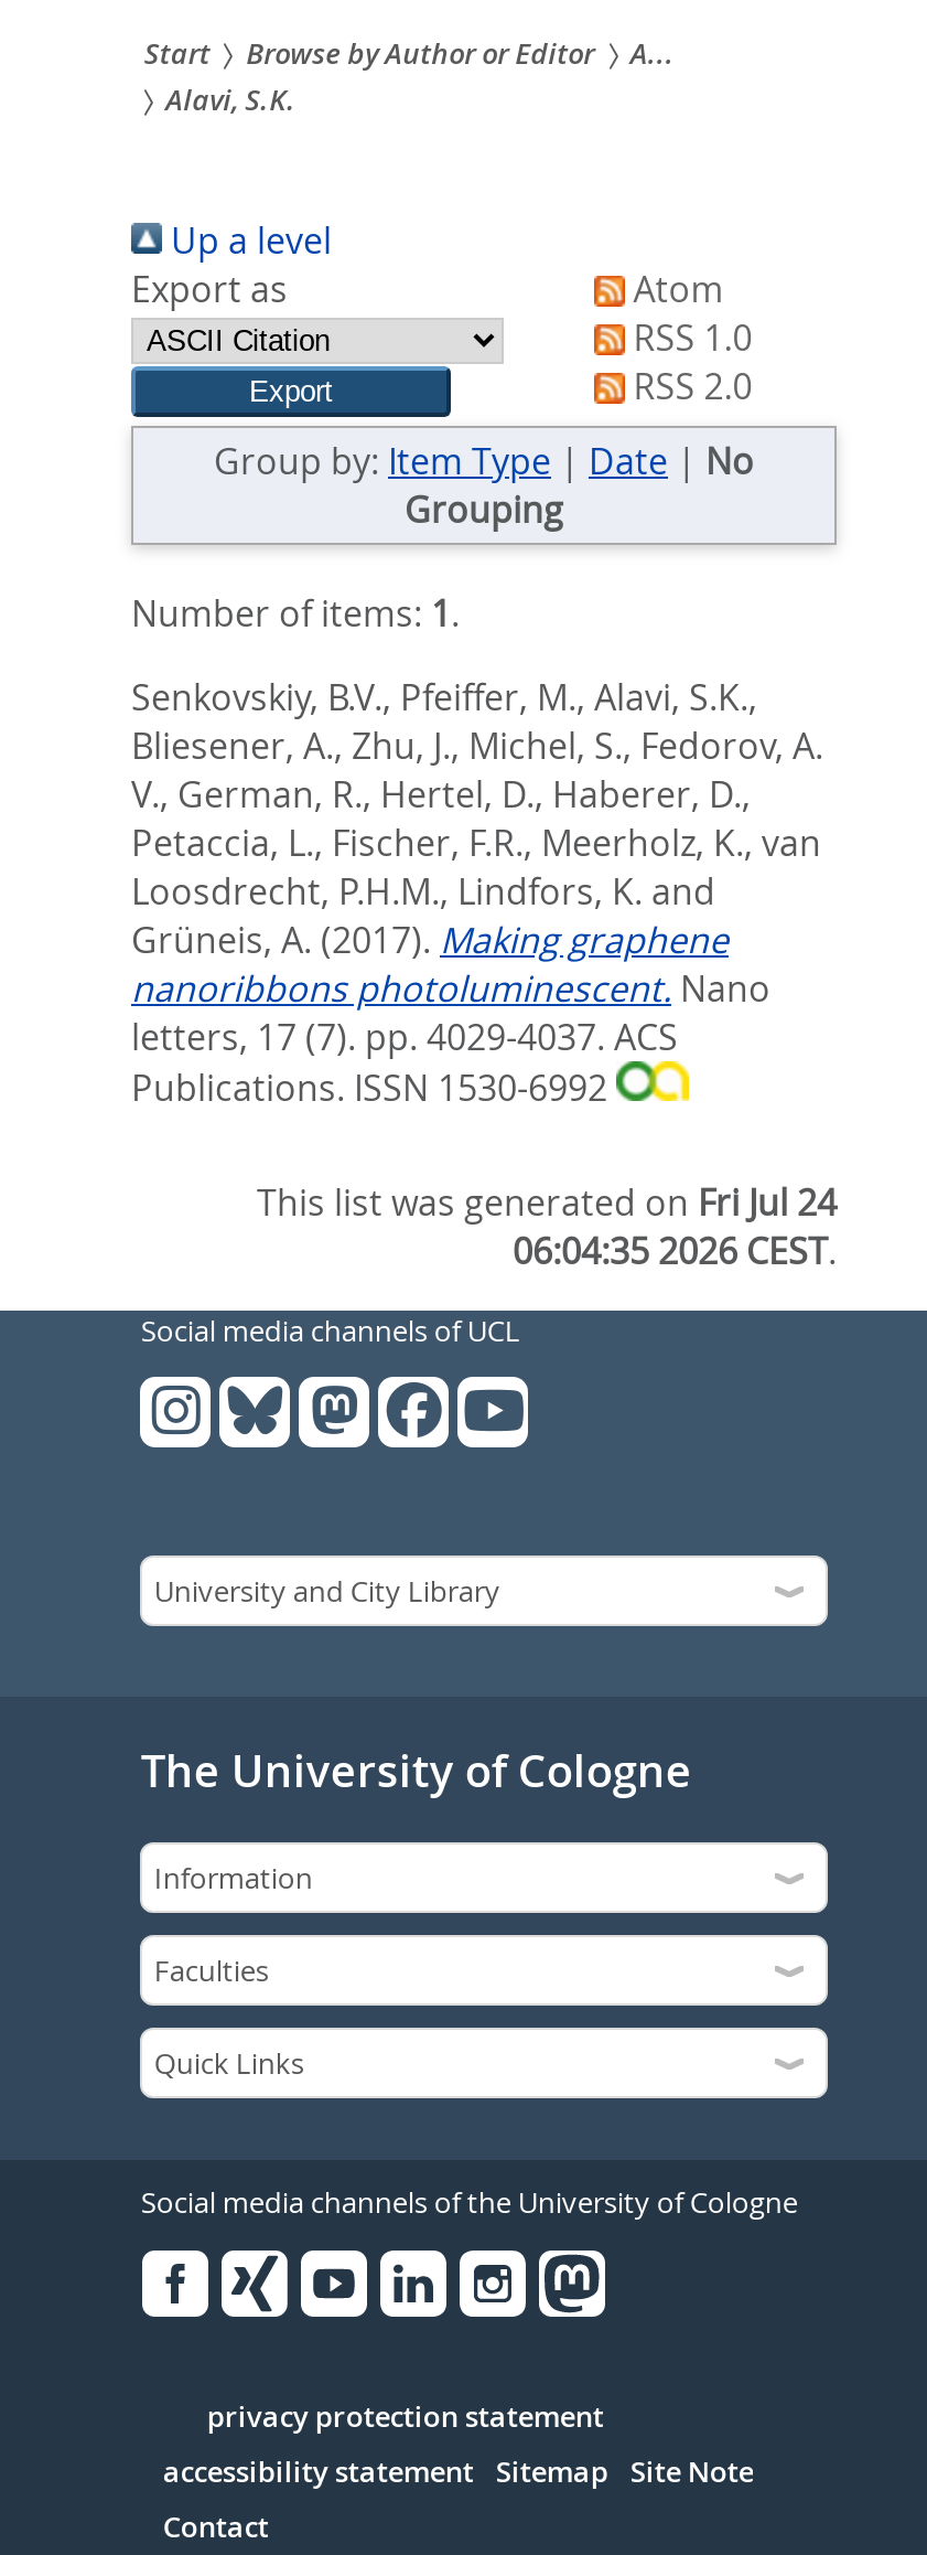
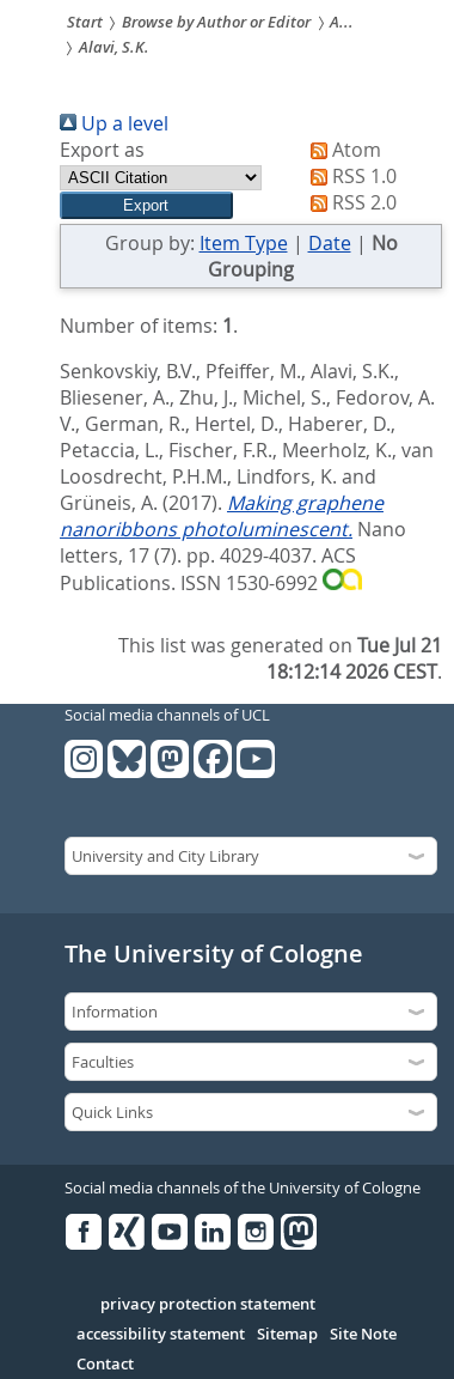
[257,1178,837,1227] This list was generated on Fri Jul 24 -> [118,632,442,658] This list was generated on Tue Jul 21
[513,1227,837,1275] 06:04:35 2026 CEST. -> [266,658,442,685] 18:12:14 2026 CEST.

